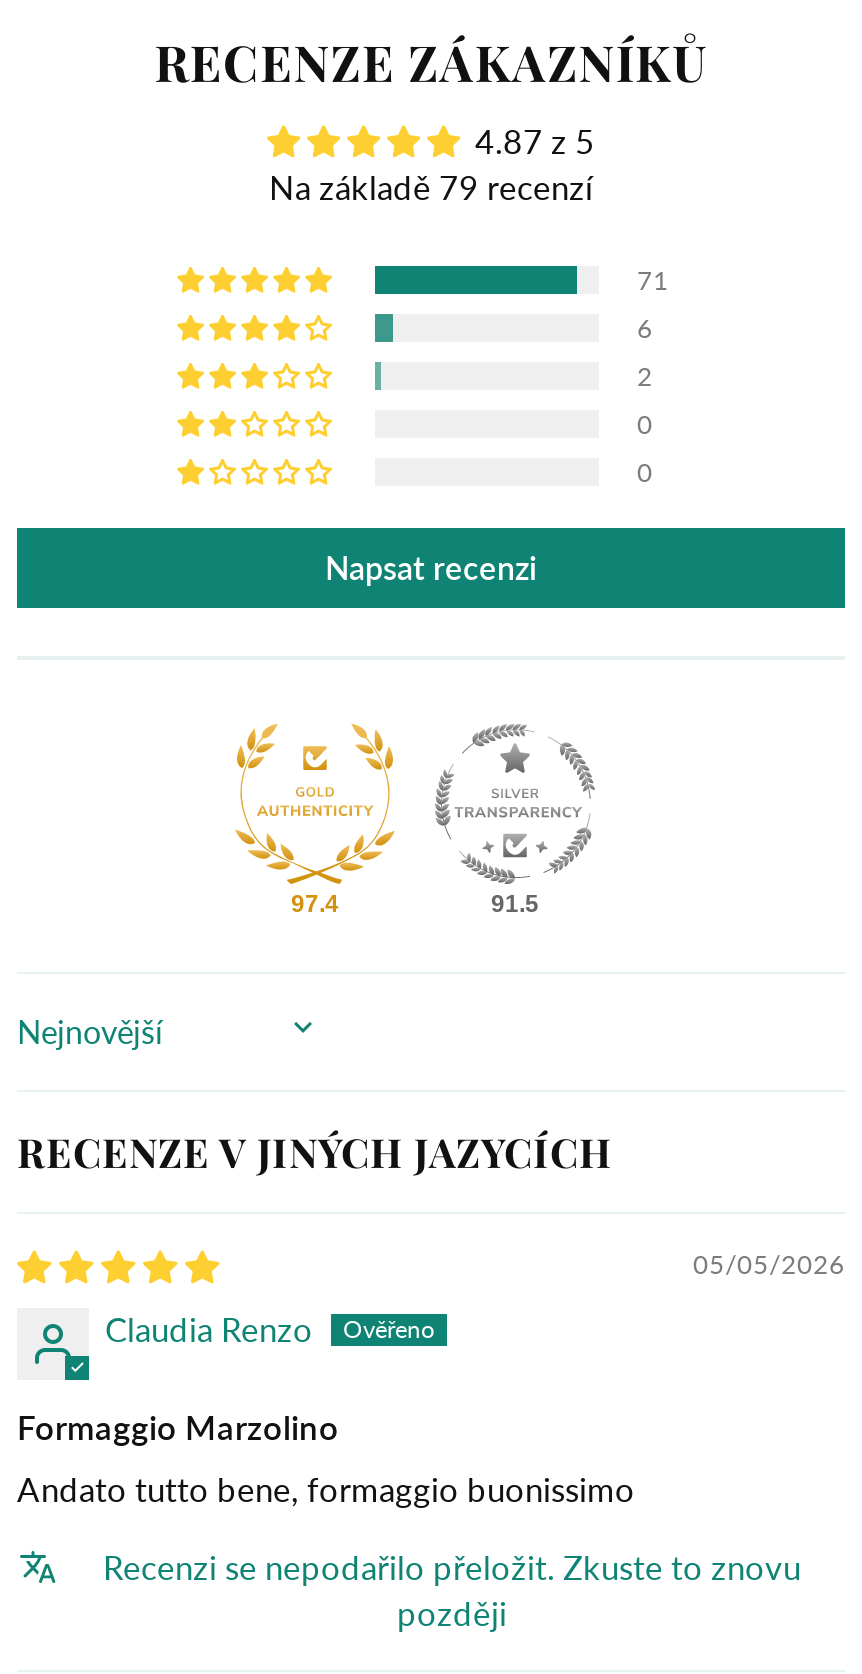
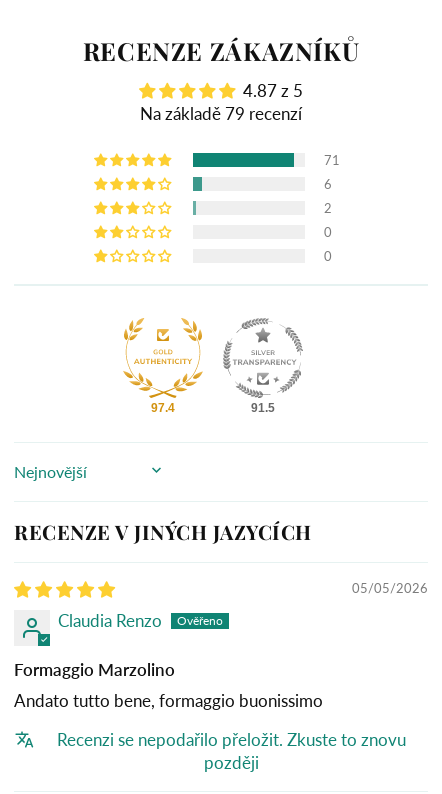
[325,548,537,586] Napsat recenzi -> none

